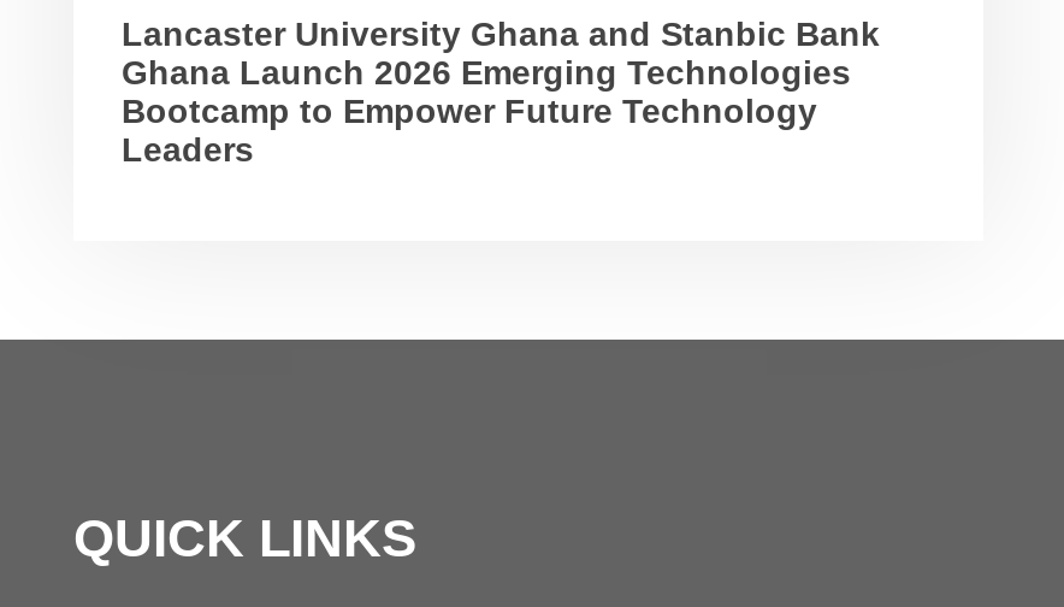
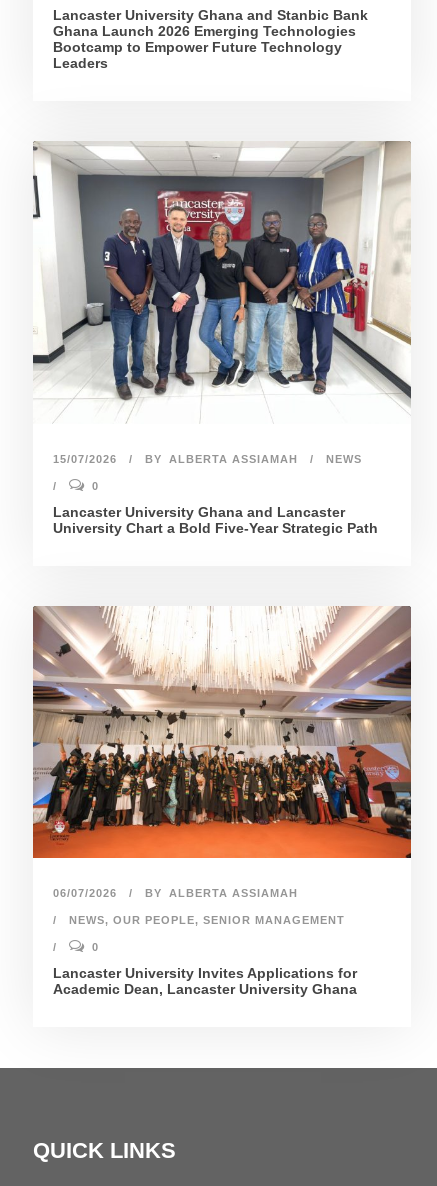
none -> [32,605,412,997] [image] | 06/07/2026 | BY ALBERTA ASSIAMAH | NEWS, OUR PEOPLE, SENIOR MANAGEMENT | 0 | Lancaster University Invites Applications for | Academic Dean, Lancaster University Ghana
none -> [32,141,412,407] [image]
none -> [53,453,378,536] 15/07/2026 | BY ALBERTA ASSIAMAH | NEWS | 0 | Lancaster University Ghana and Lancaster | University Chart a Bold Five-Year Strategic Path

